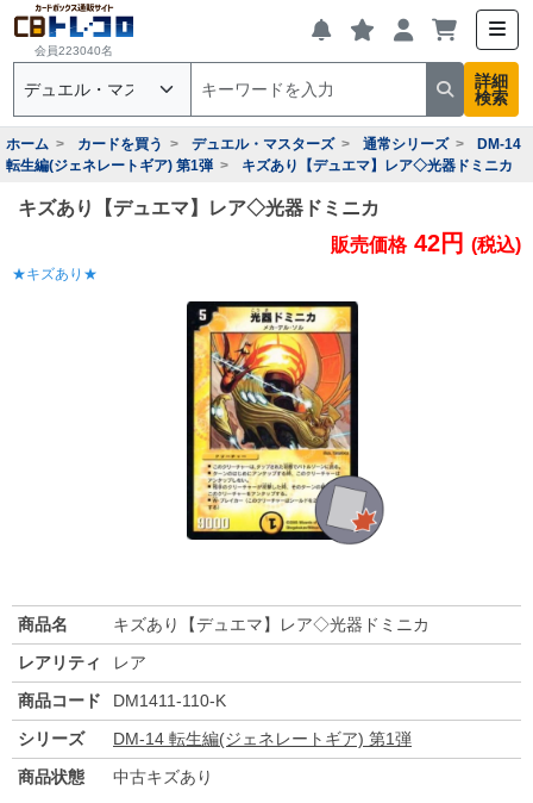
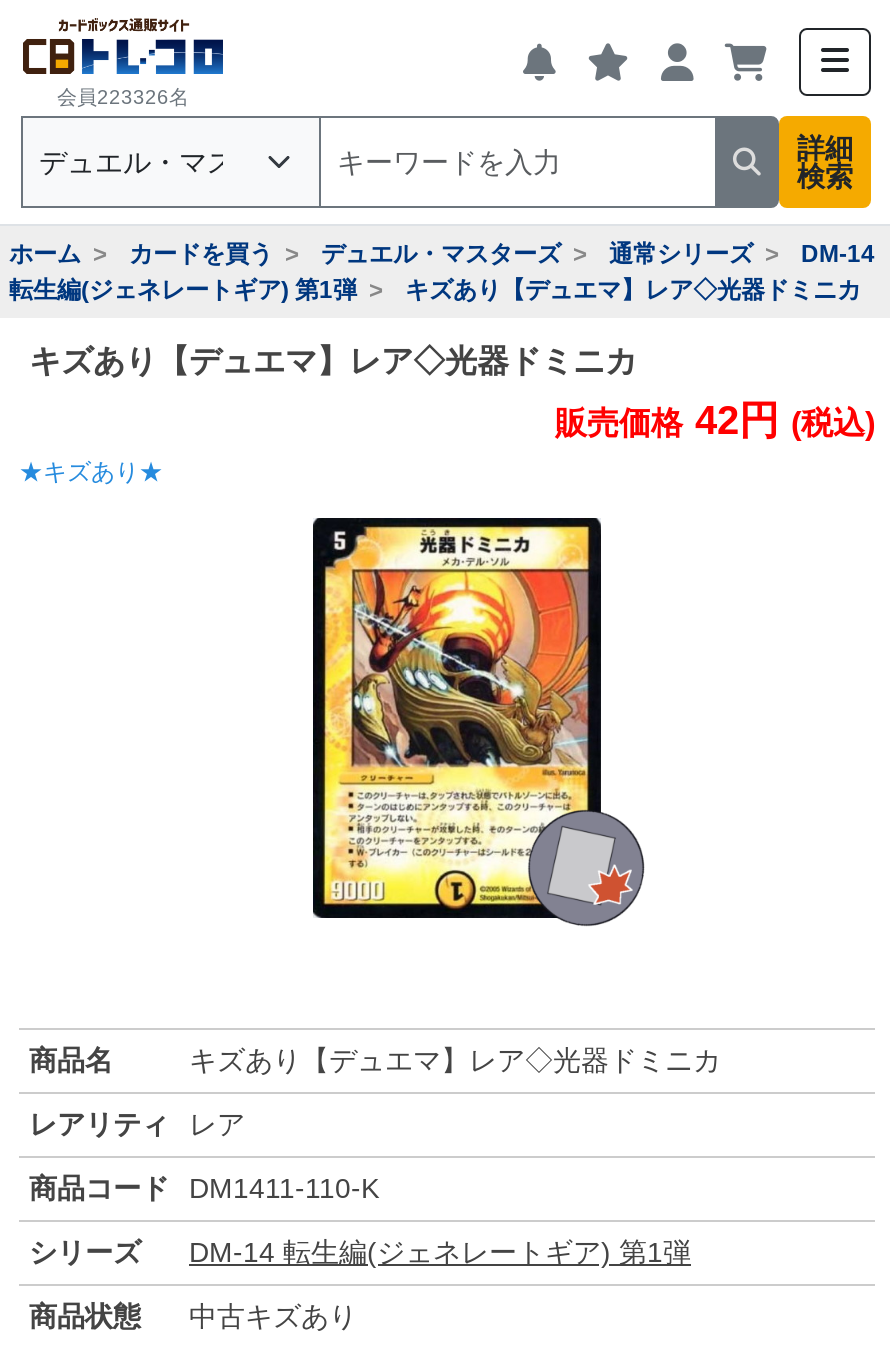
[35,44,113,57] 会員223040名 -> [57,86,189,108] 会員223326名

